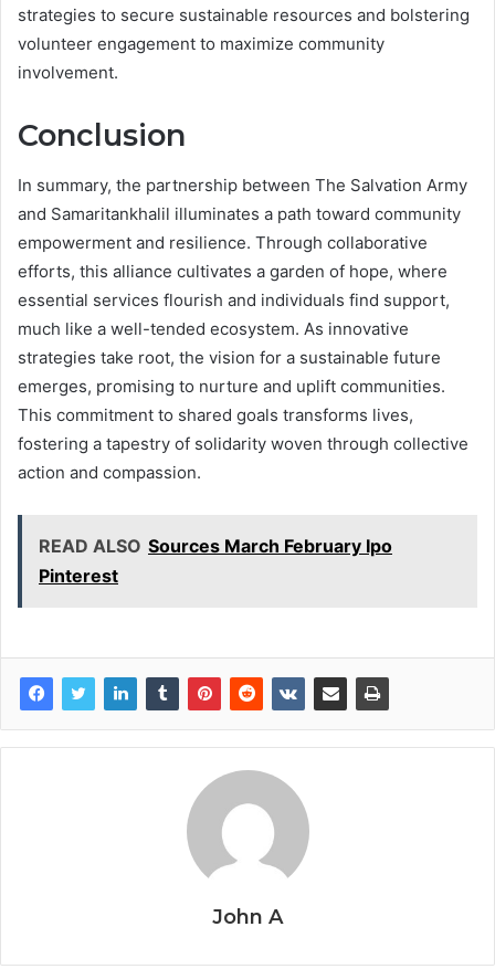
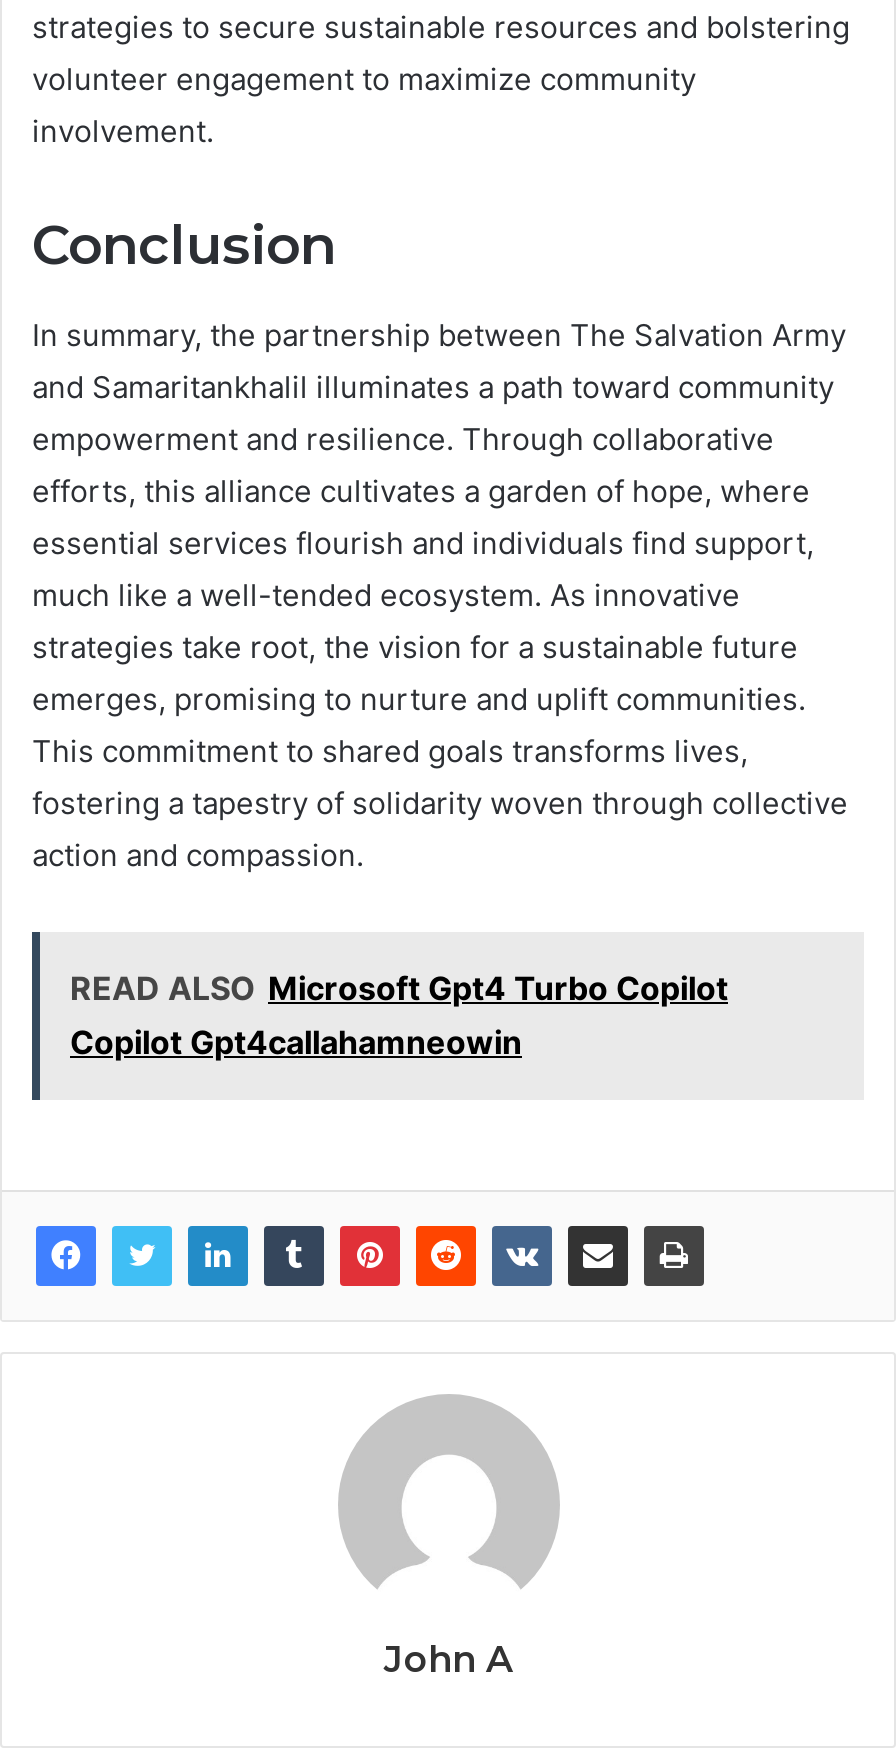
[39,534,392,586] READ ALSO Sources March February Ipo | Pinterest -> [70,967,728,1061] READ ALSO Microsoft Gpt4 Turbo Copilot | Copilot Gpt4callahamneowin

